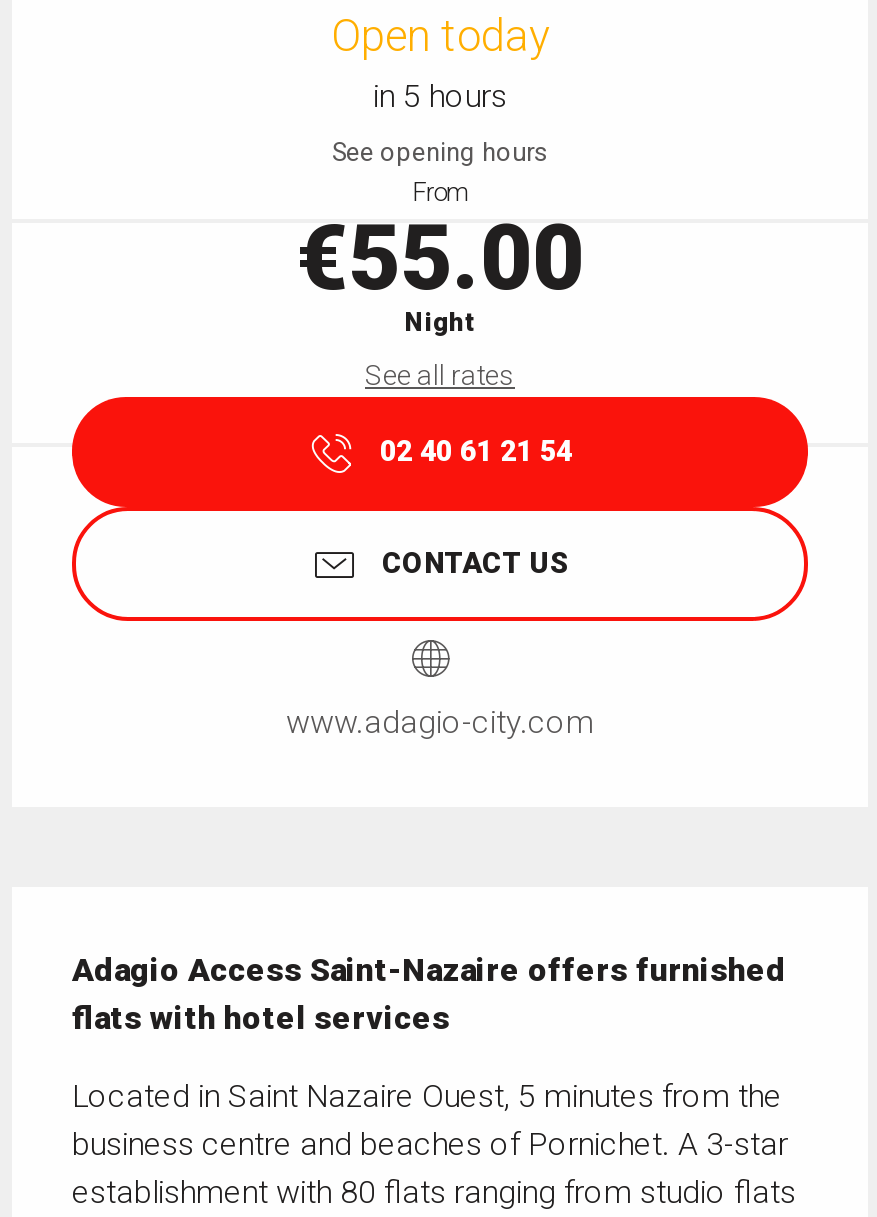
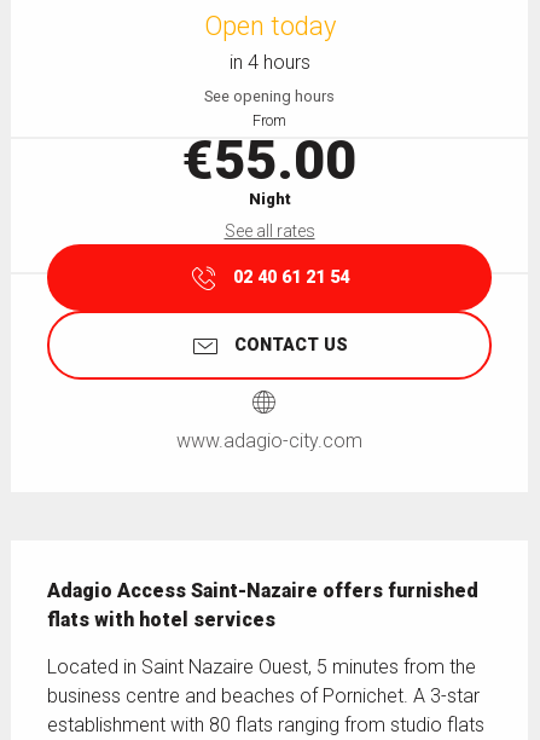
[373,77,507,115] in 5 hours -> [229,51,310,74] in 4 hours

